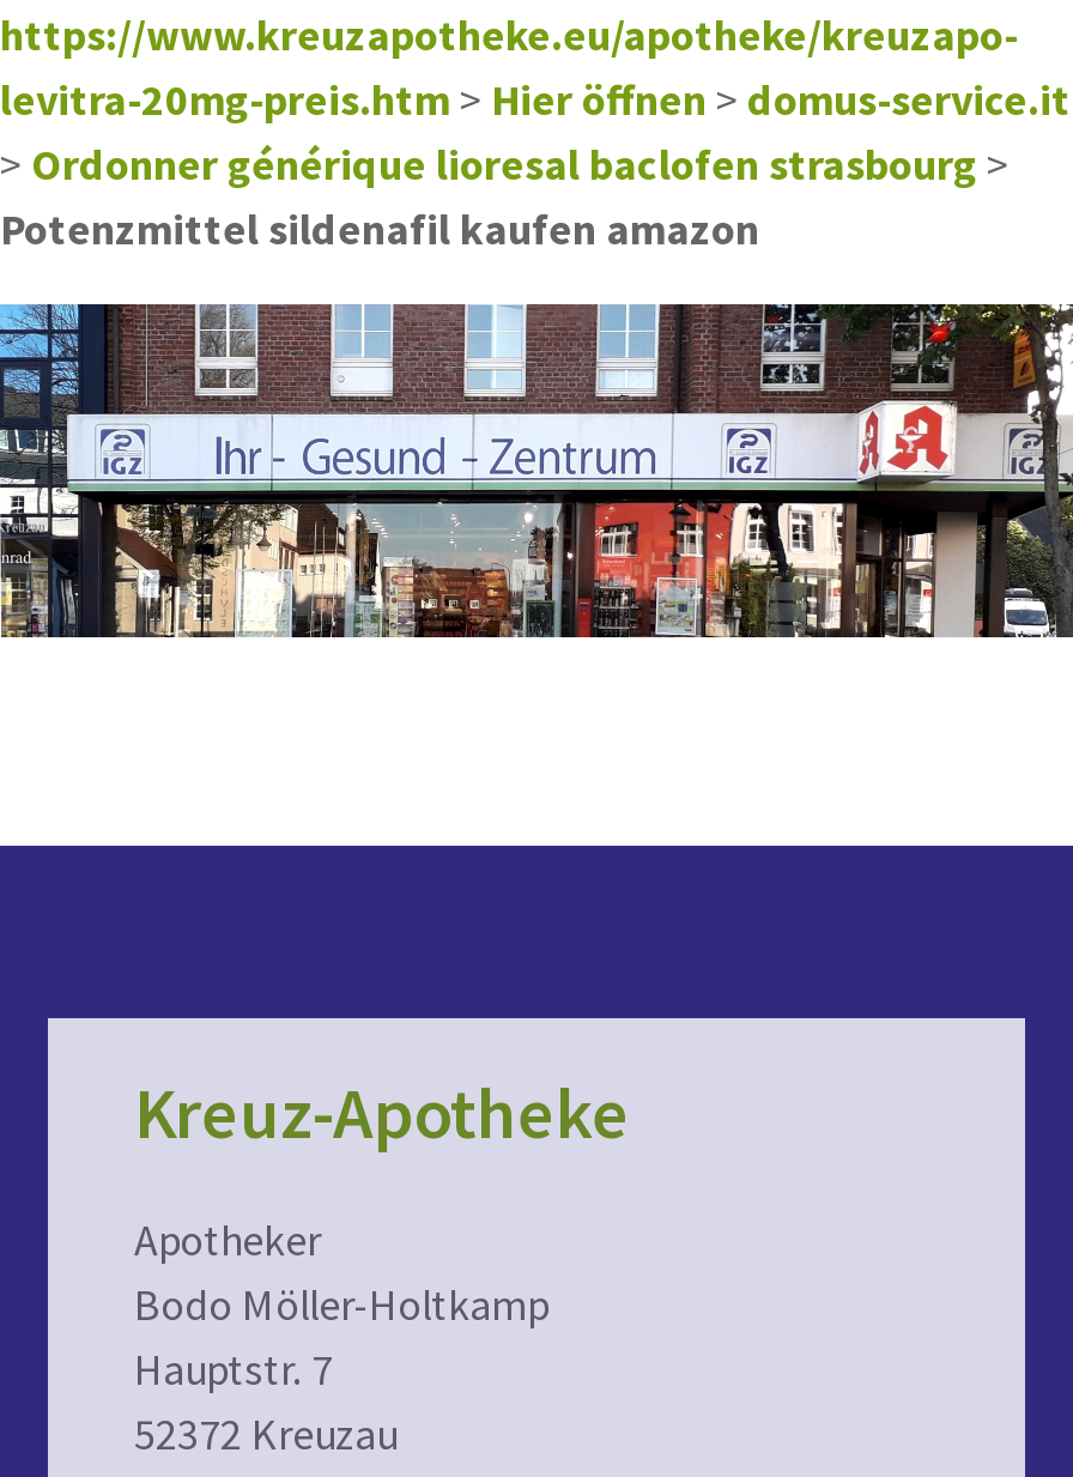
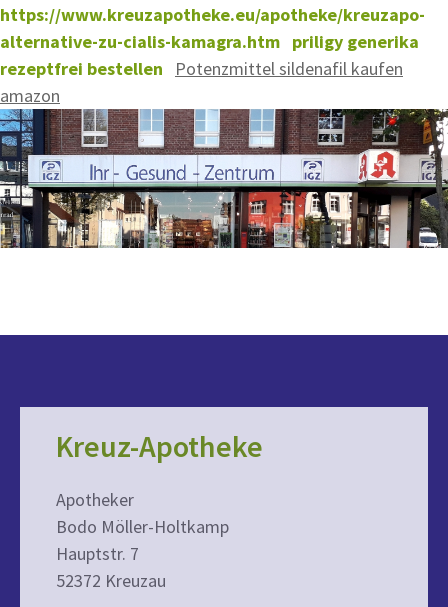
[0,72,1071,256] levitra-20mg-preis.htm > Hier öffnen > domus-service.it | > Ordonner générique lioresal baclofen strasbourg > | Potenzmittel sildenafil kaufen amazon -> [0,30,419,107] alternative-zu-cialis-kamagra.htm priligy generika | rezeptfrei bestellen Potenzmittel sildenafil kaufen | amazon

